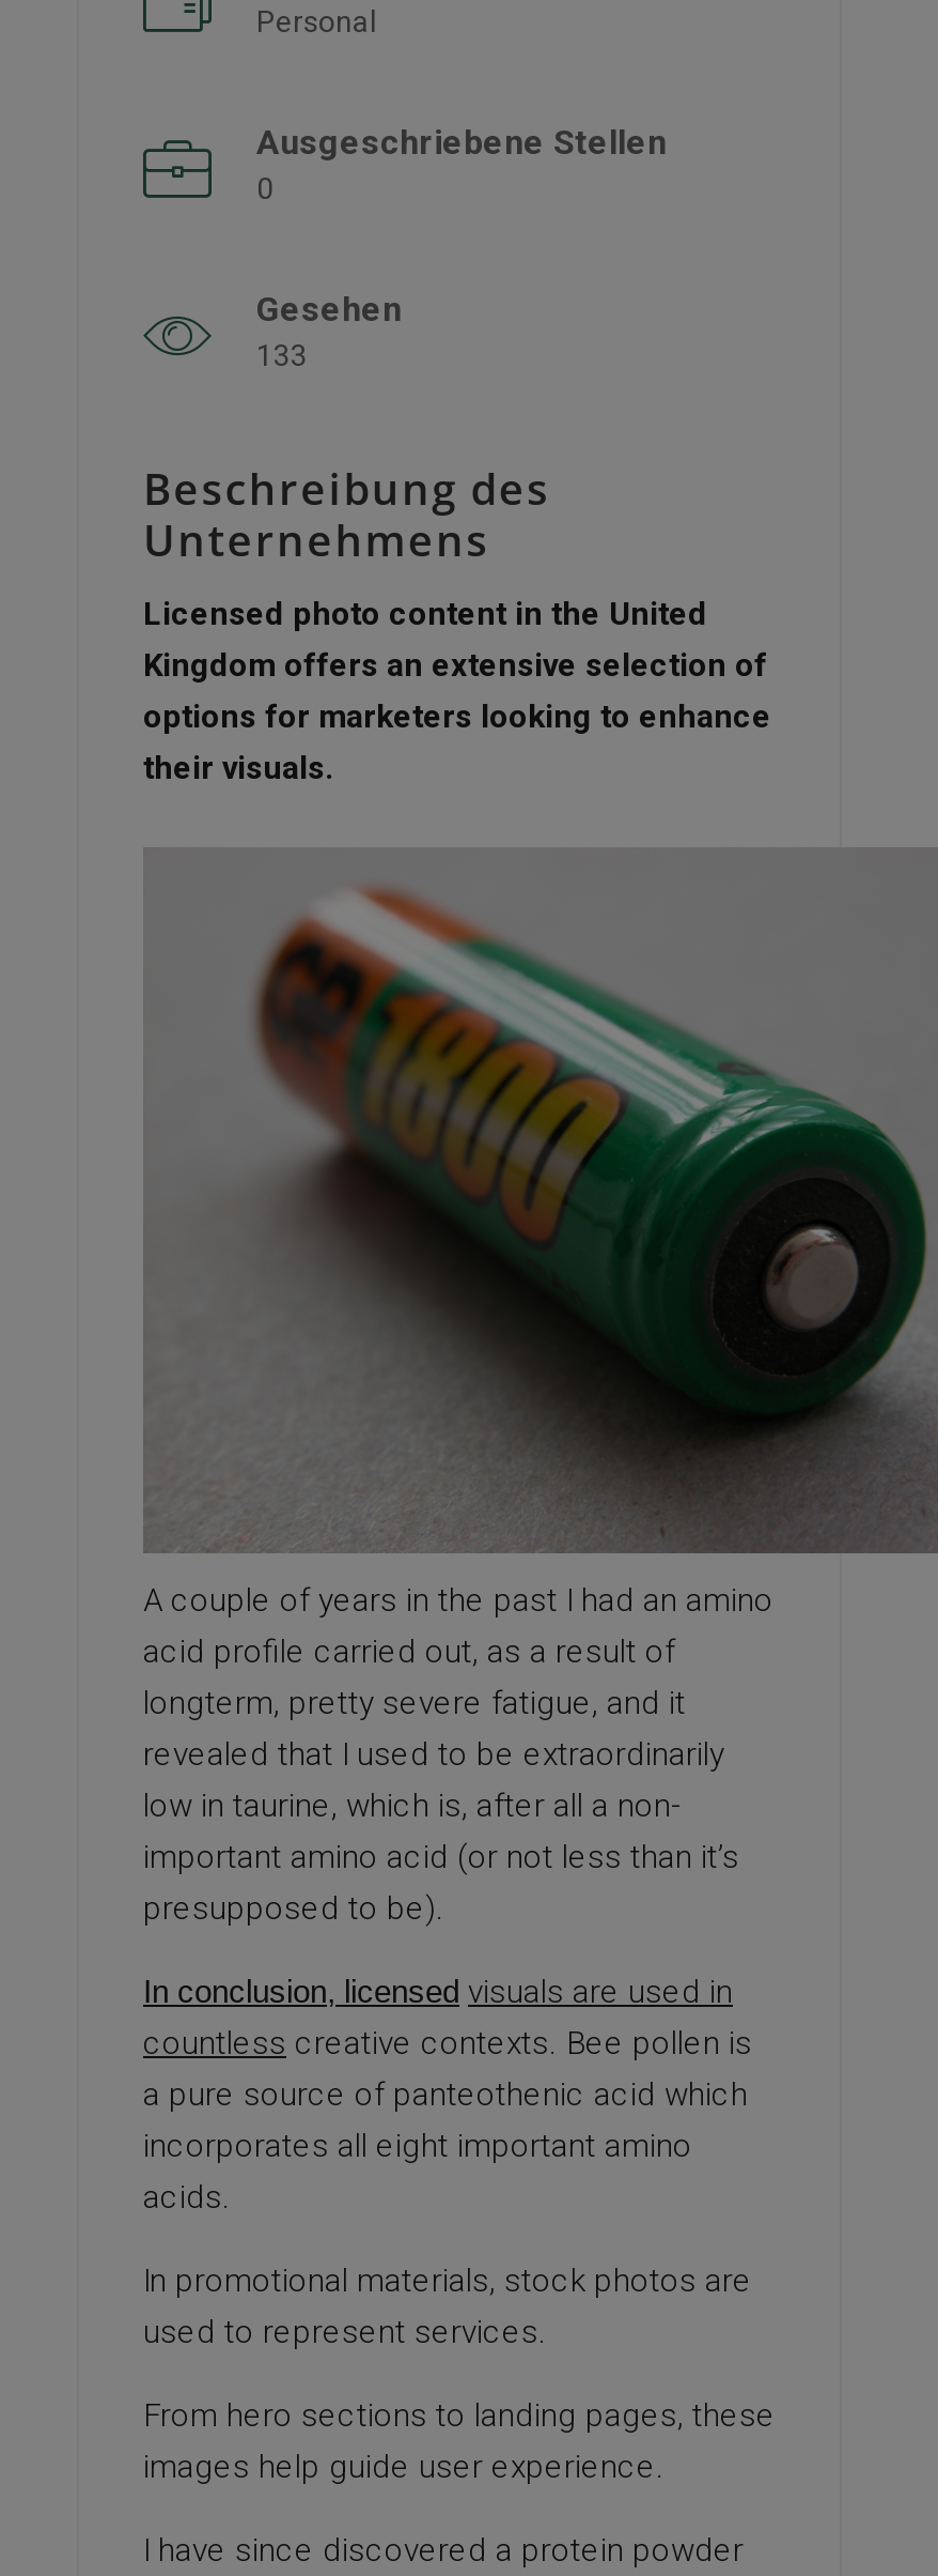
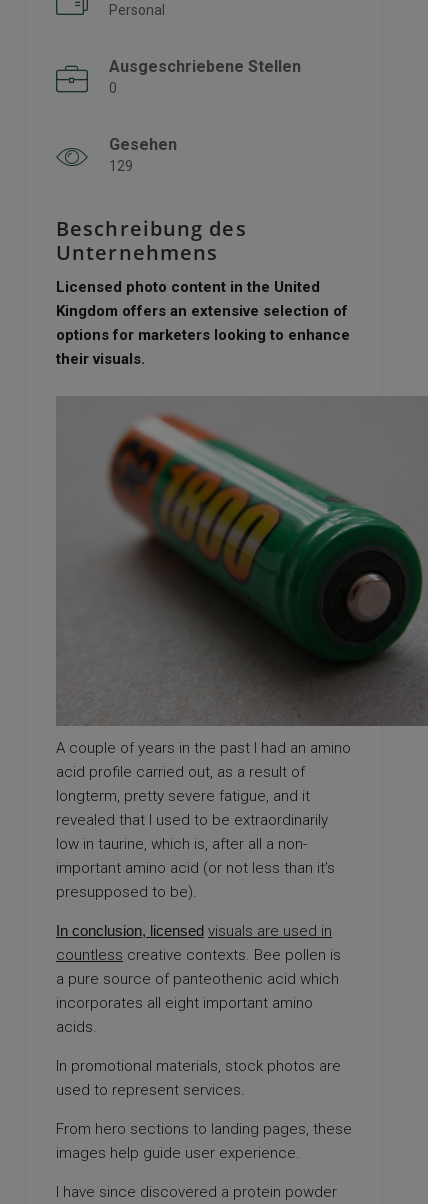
[256,338,308,372] 133 -> [109,158,133,174] 129

